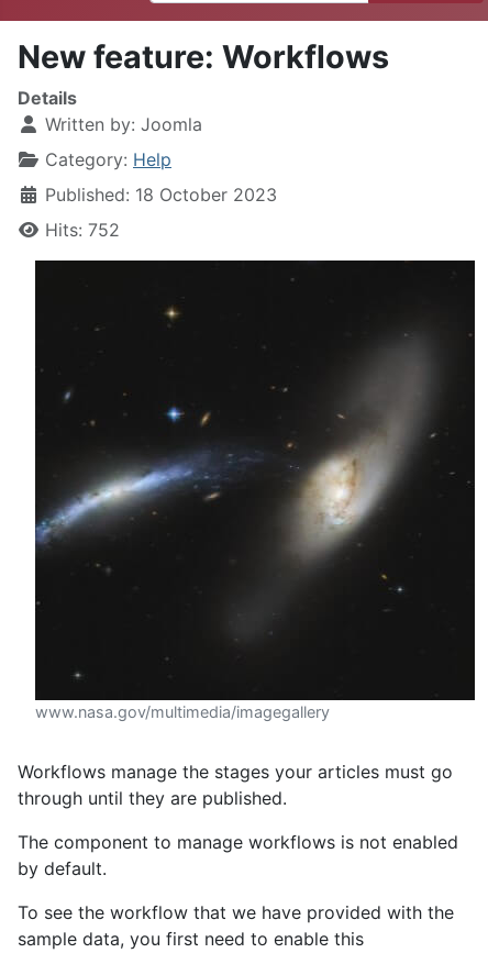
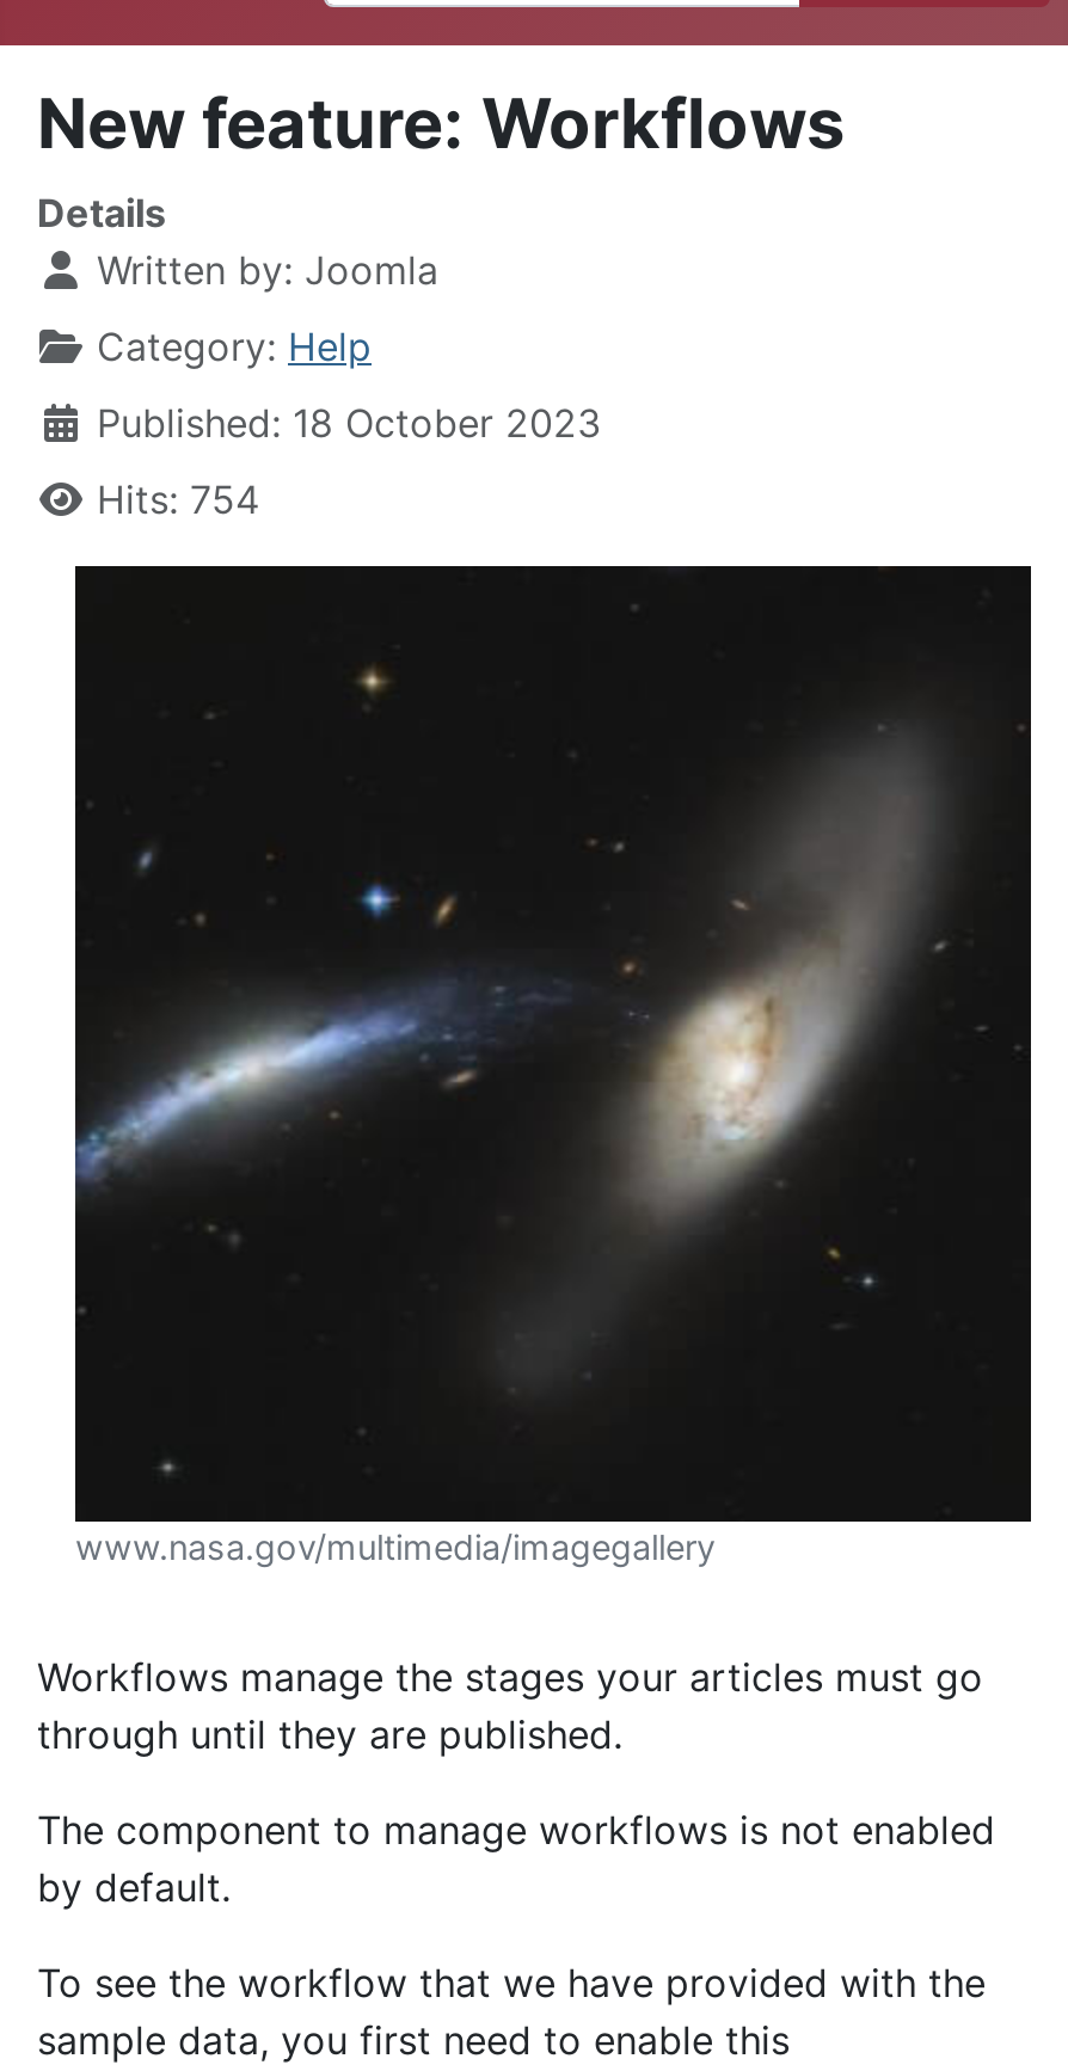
[45,219,120,241] Hits: 752 -> [97,476,259,524] Hits: 754

